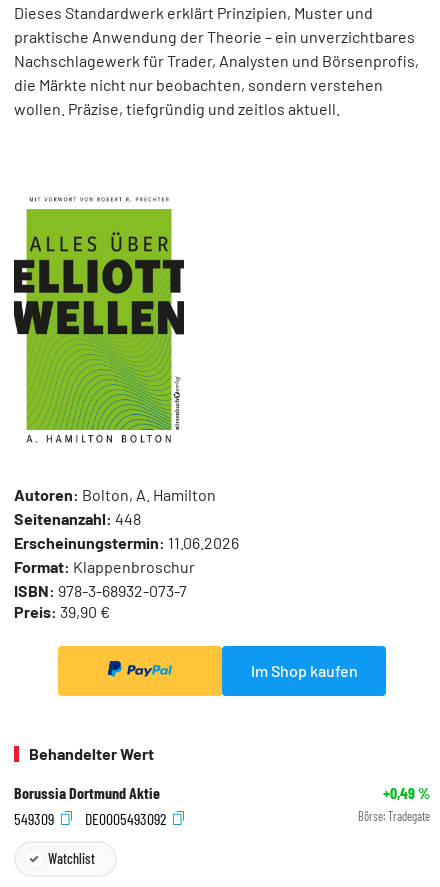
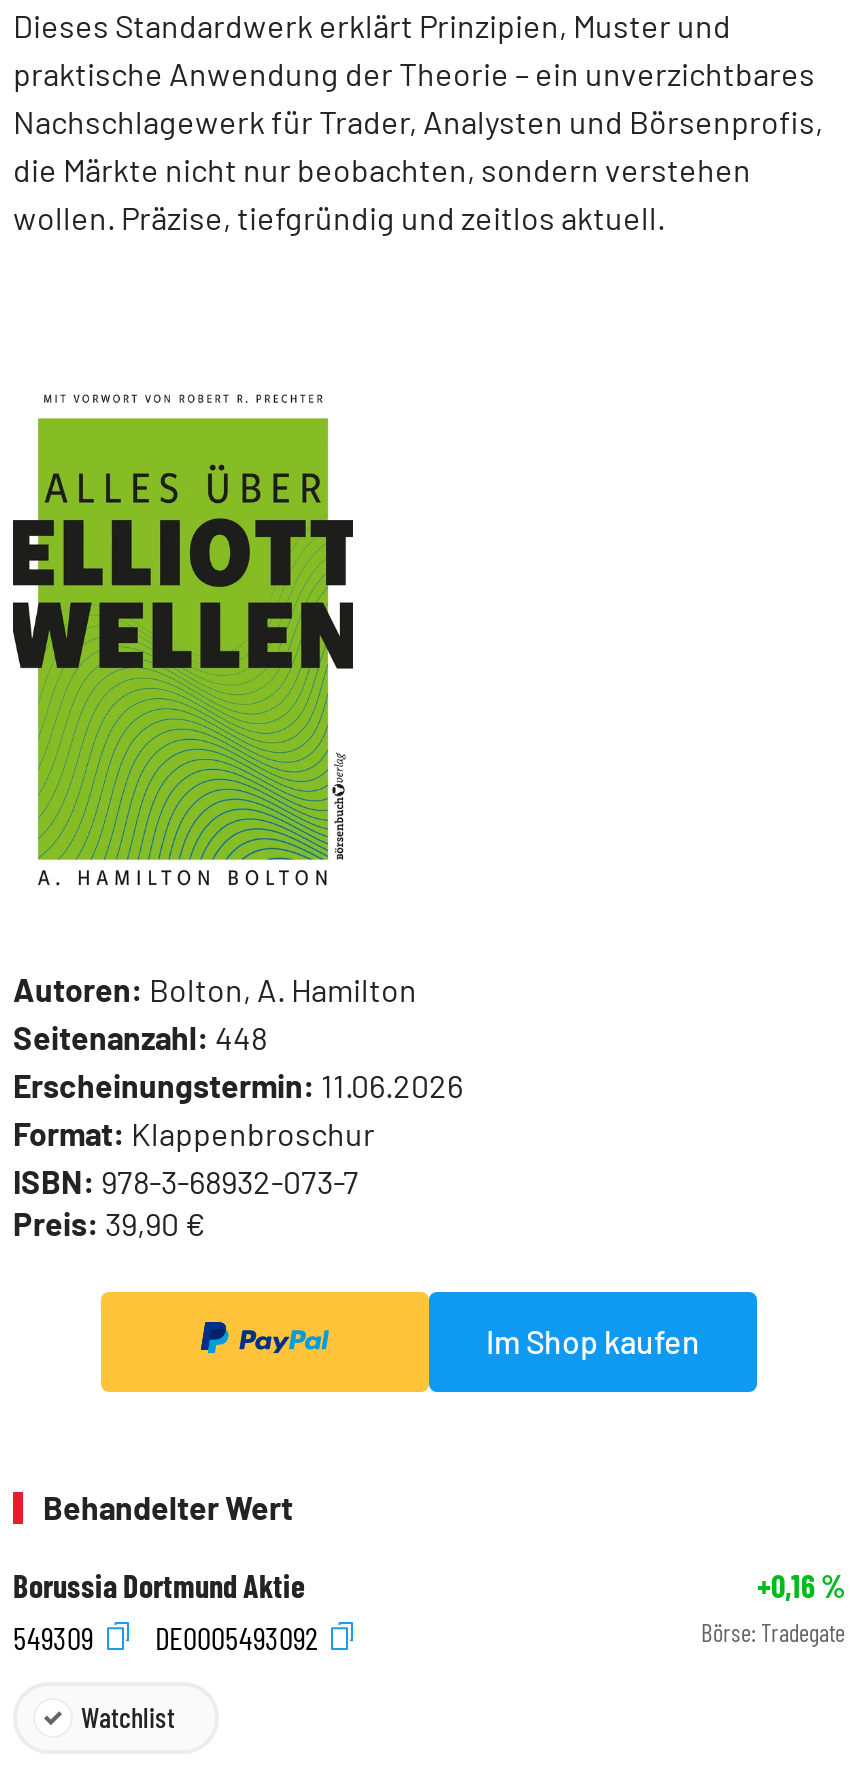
[383,783,430,802] +0,49% -> [757,1566,845,1604] +0,16%

